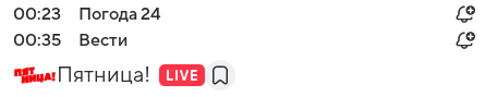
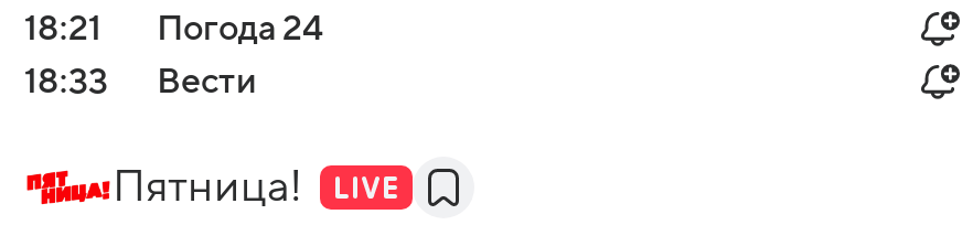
[13,4,160,24] 00:23 Погода 24 -> [24,9,322,49] 18:21 Погода 24
[13,31,128,50] 00:35 Вести -> [24,62,256,101] 18:33 Вести

